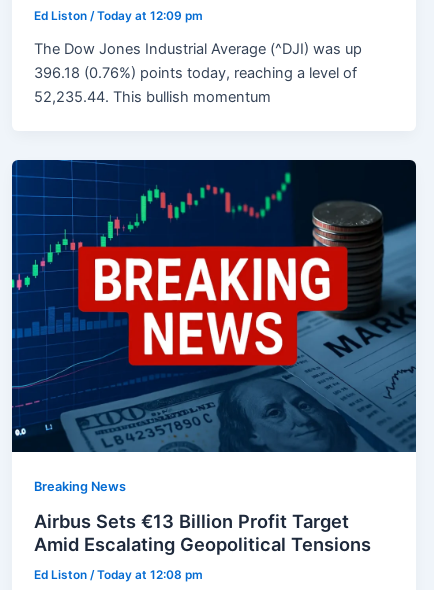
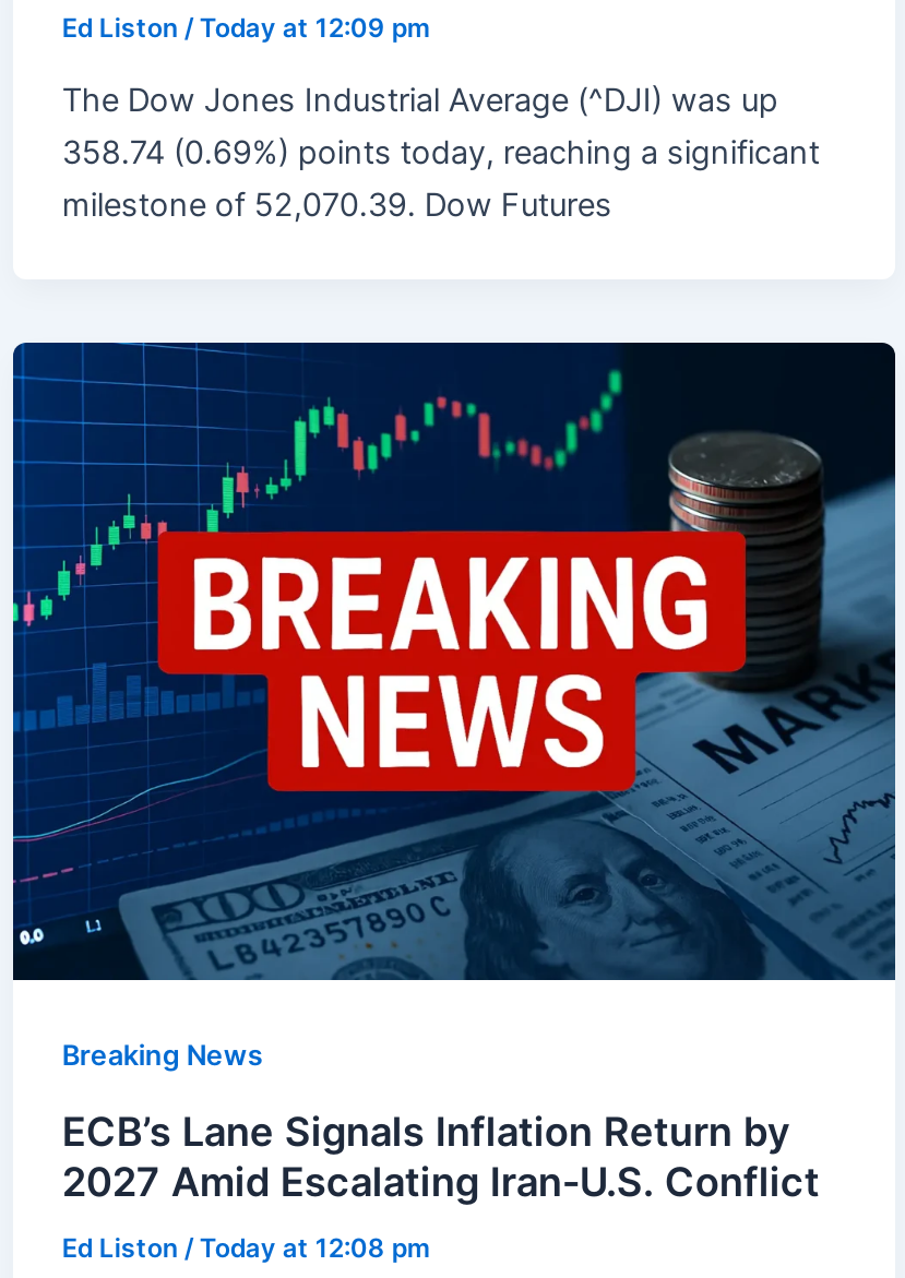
[34,64,357,106] 396.18 (0.76%) points today, reaching a level of | 52,235.44. This bullish momentum -> [62,133,819,225] 358.74 (0.69%) points today, reaching a significant | milestone of 52,070.39. Dow Futures
[34,510,371,555] Airbus Sets €13 Billion Profit Target | Amid Escalating Geopolitical Tensions -> [62,1106,819,1204] ECB’s Lane Signals Inflation Return by | 2027 Amid Escalating Iran-U.S. Conflict

